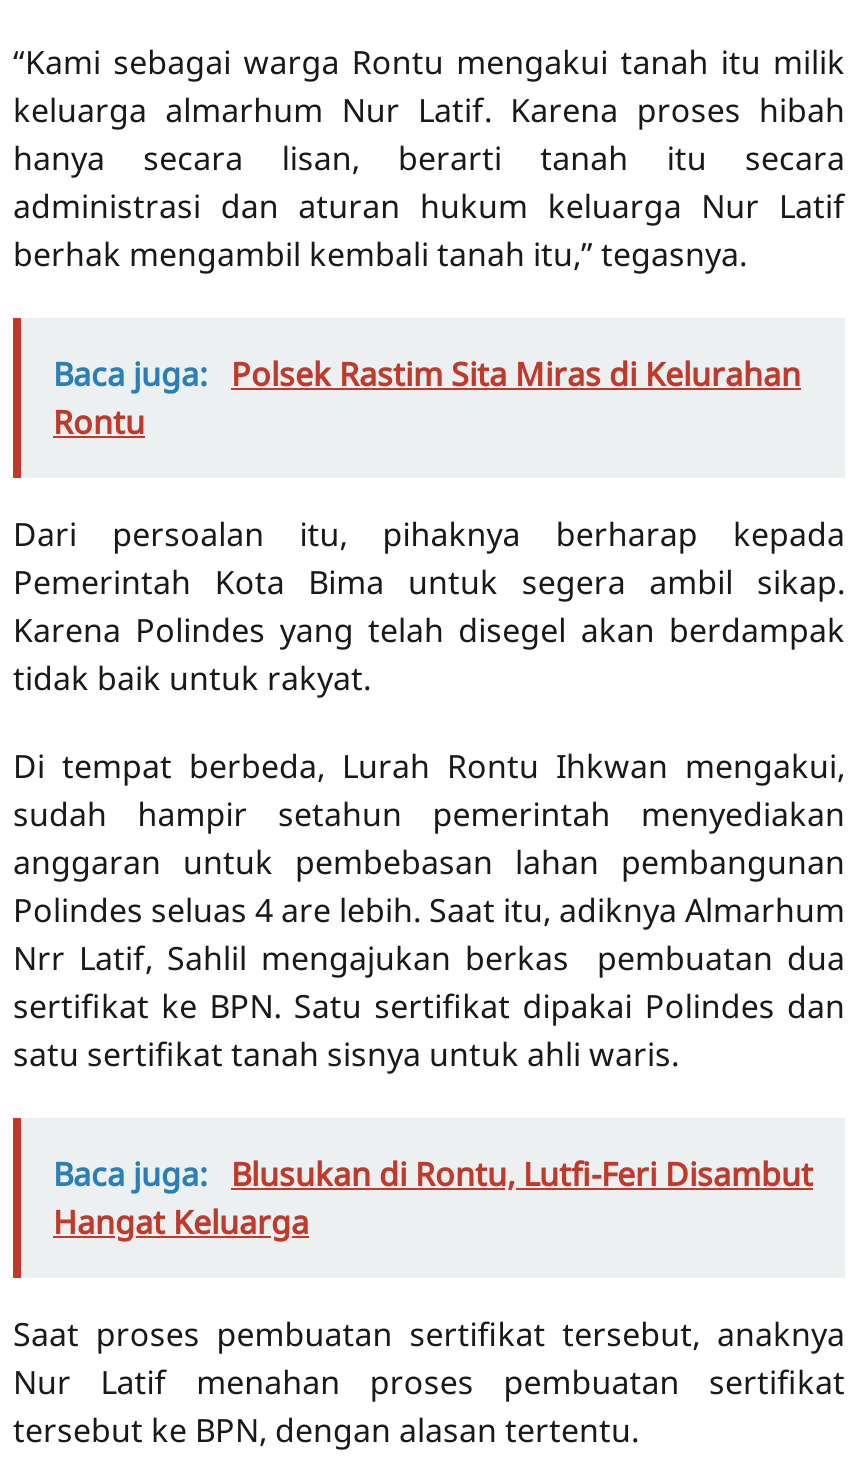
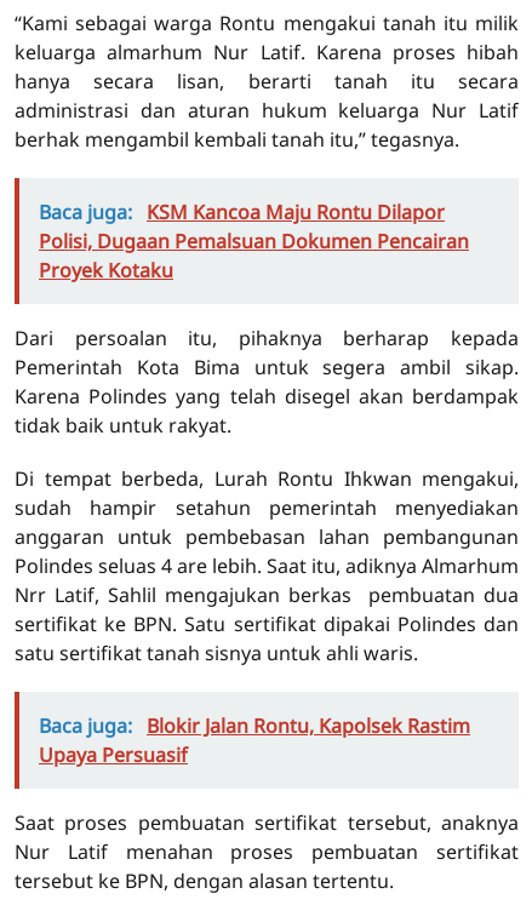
[53,353,801,445] Baca juga: Polsek Rastim Sita Miras di Kelurahan | Rontu -> [39,199,469,284] Baca juga: KSM Kancoa Maju Rontu Dilapor | Polisi, Dugaan Pemalsuan Dokumen Pencairan | Proyek Kotaku
[53,1153,813,1245] Baca juga: Blusukan di Rontu, Lutfi-Feri Disambut | Hangat Keluarga -> [39,713,470,768] Baca juga: Blokir Jalan Rontu, Kapolsek Rastim | Upaya Persuasif

